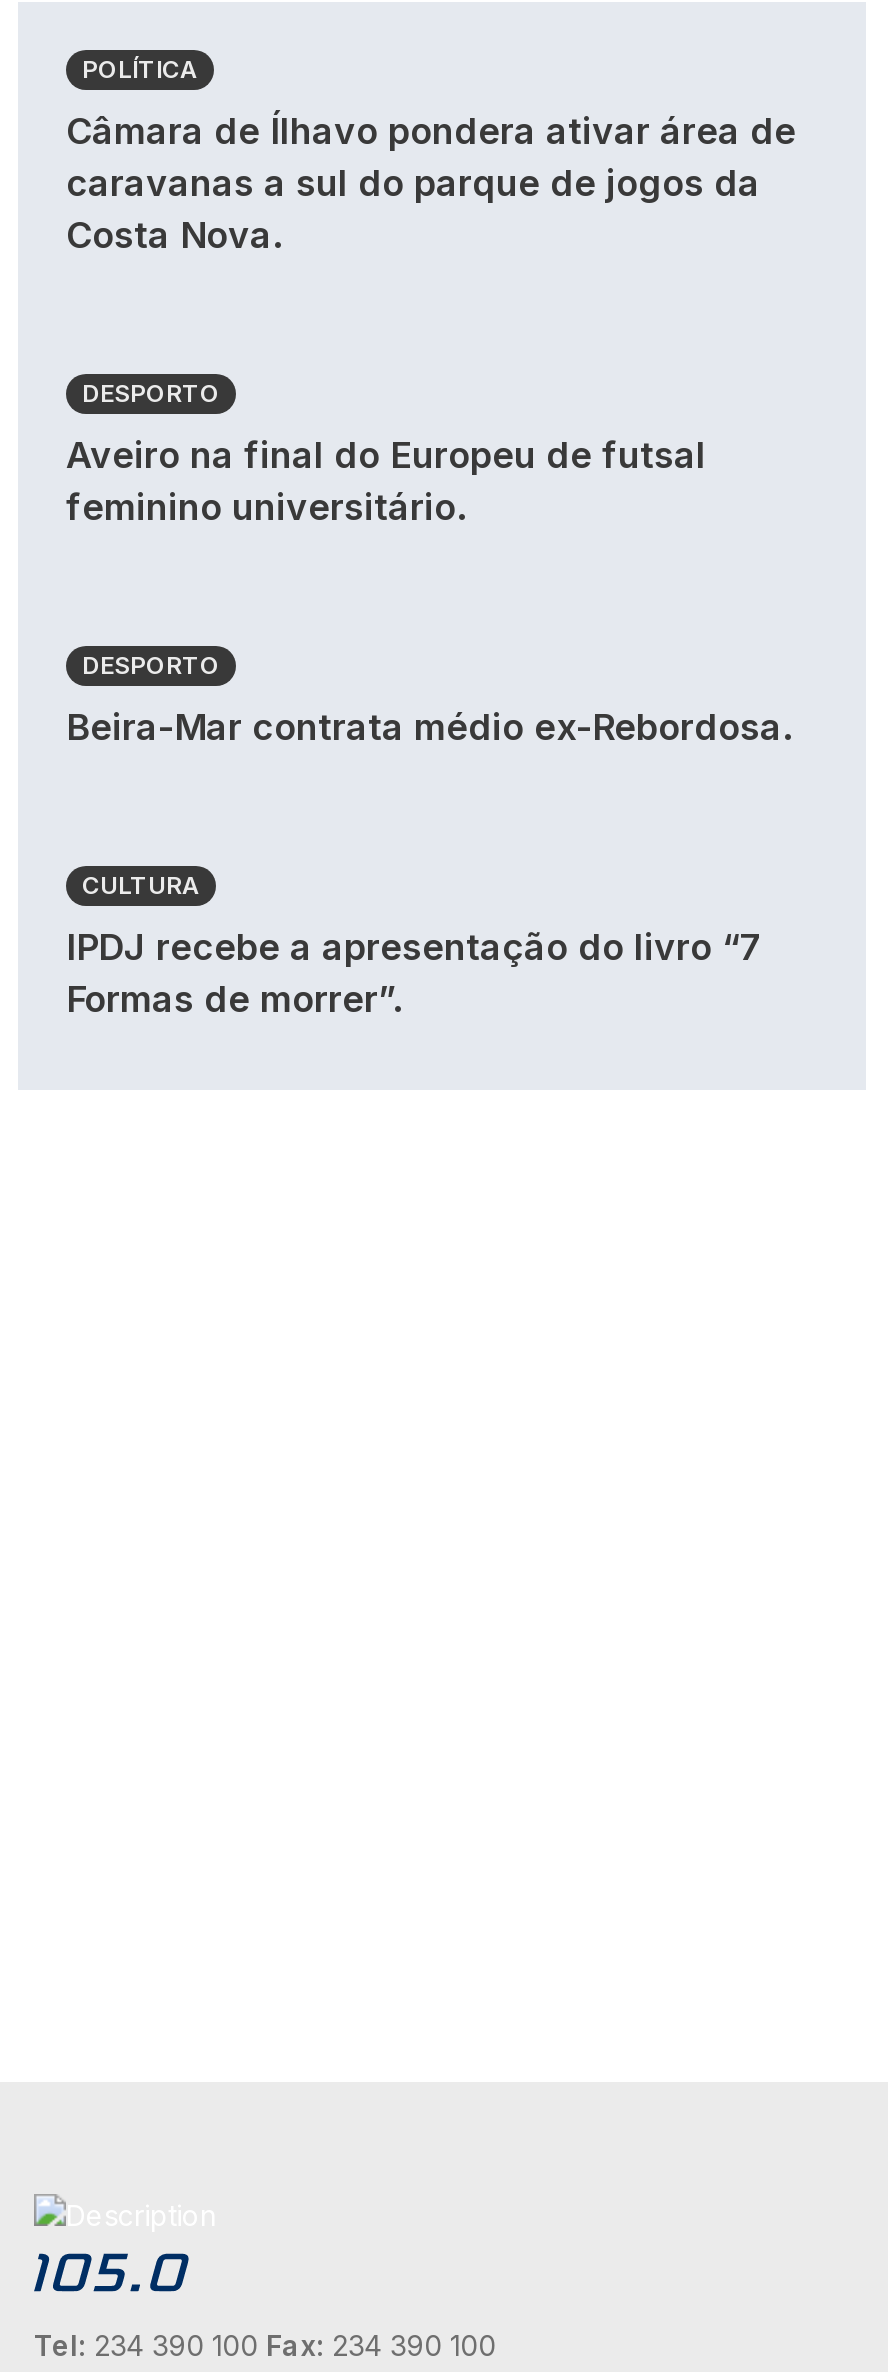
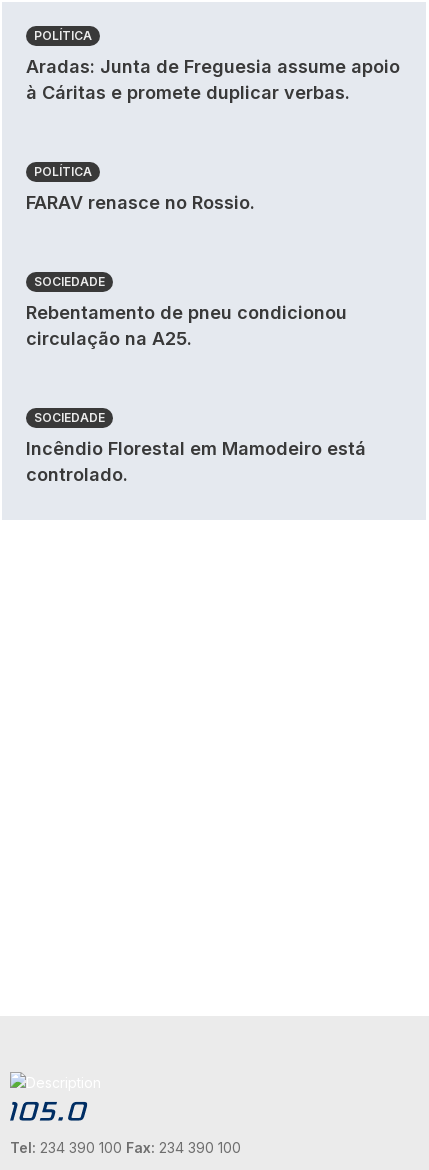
[66,110,796,256] Câmara de Ílhavo pondera ativar área de | caravanas a sul do parque de jogos da | Costa Nova. -> [26,56,400,103] Aradas: Junta de Freguesia assume apoio | à Cáritas e promete duplicar verbas.
[82,378,220,408] DESPORTO -> [34,164,92,179] POLÍTICA
[66,434,706,528] Aveiro na final do Europeu de futsal | feminino universitário. -> [26,192,255,213] FARAV renasce no Rossio.
[82,650,220,680] DESPORTO -> [34,274,105,289] SOCIEDADE
[66,706,792,748] Beira-Mar contrata médio ex-Rebordosa. -> [26,302,347,349] Rebentamento de pneu condicionou | circulação na A25.
[82,870,200,900] CULTURA -> [34,410,105,425] SOCIEDADE
[66,926,762,1020] IPDJ recebe a apresentação do livro “7 | Formas de morrer”. -> [26,438,366,485] Incêndio Florestal em Mamodeiro está | controlado.

